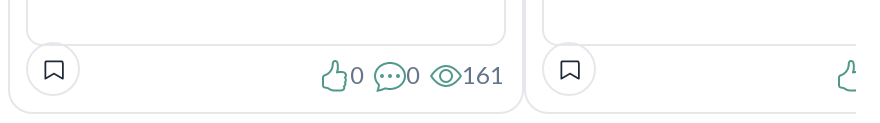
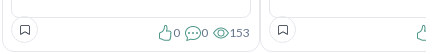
[462,60,504,90] 161 -> [229,25,250,40] 153

